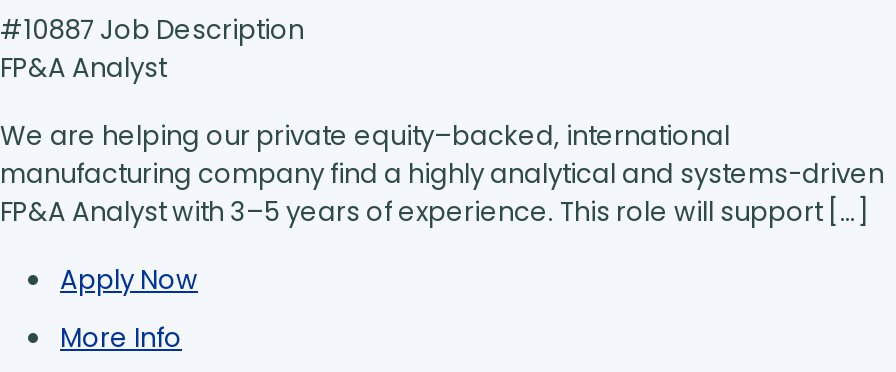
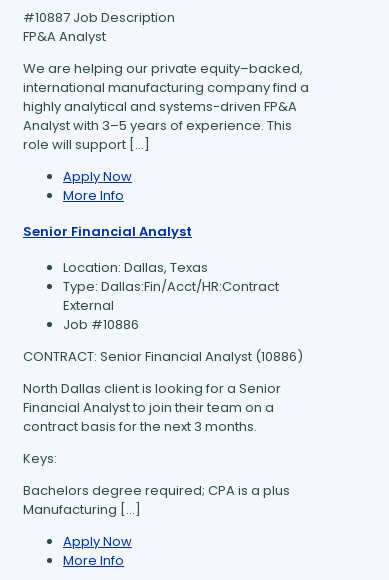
[0,117,884,231] We are helping our private equity–backed, international | manufacturing company find a highly analytical and systems-driven | FP&A Analyst with 3–5 years of experience. This role will support […] -> [23,59,309,519] We are helping our private equity–backed, | international manufacturing company find a | highly analytical and systems-driven FP&A | Analyst with 3–5 years of experience. This | role will support […] | Apply Now | More Info | Senior Financial Analyst | Location: Dallas, Texas | Type: Dallas:Fin/Acct/HR:Contract | External | Job #10886 | CONTRACT: Senior Financial Analyst (10886) | North Dallas client is looking for a Senior | Financial Analyst to join their team on a | contract basis for the next 3 months. | Keys: | Bachelors degree required; CPA is a plus | Manufacturing […]

